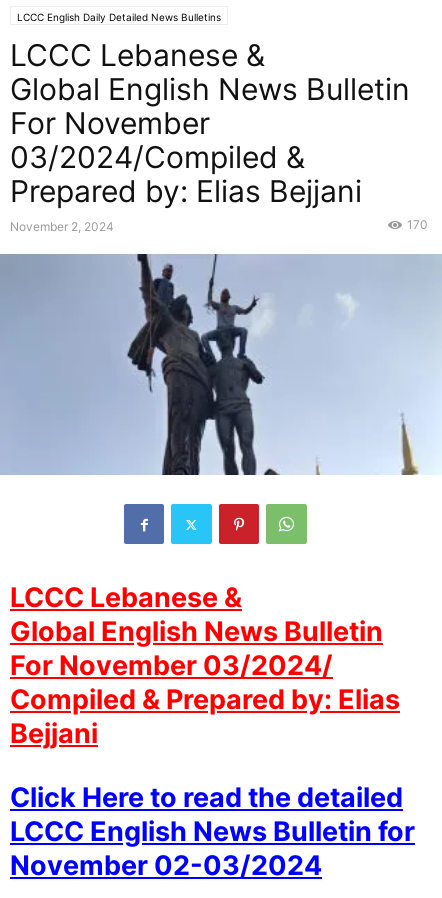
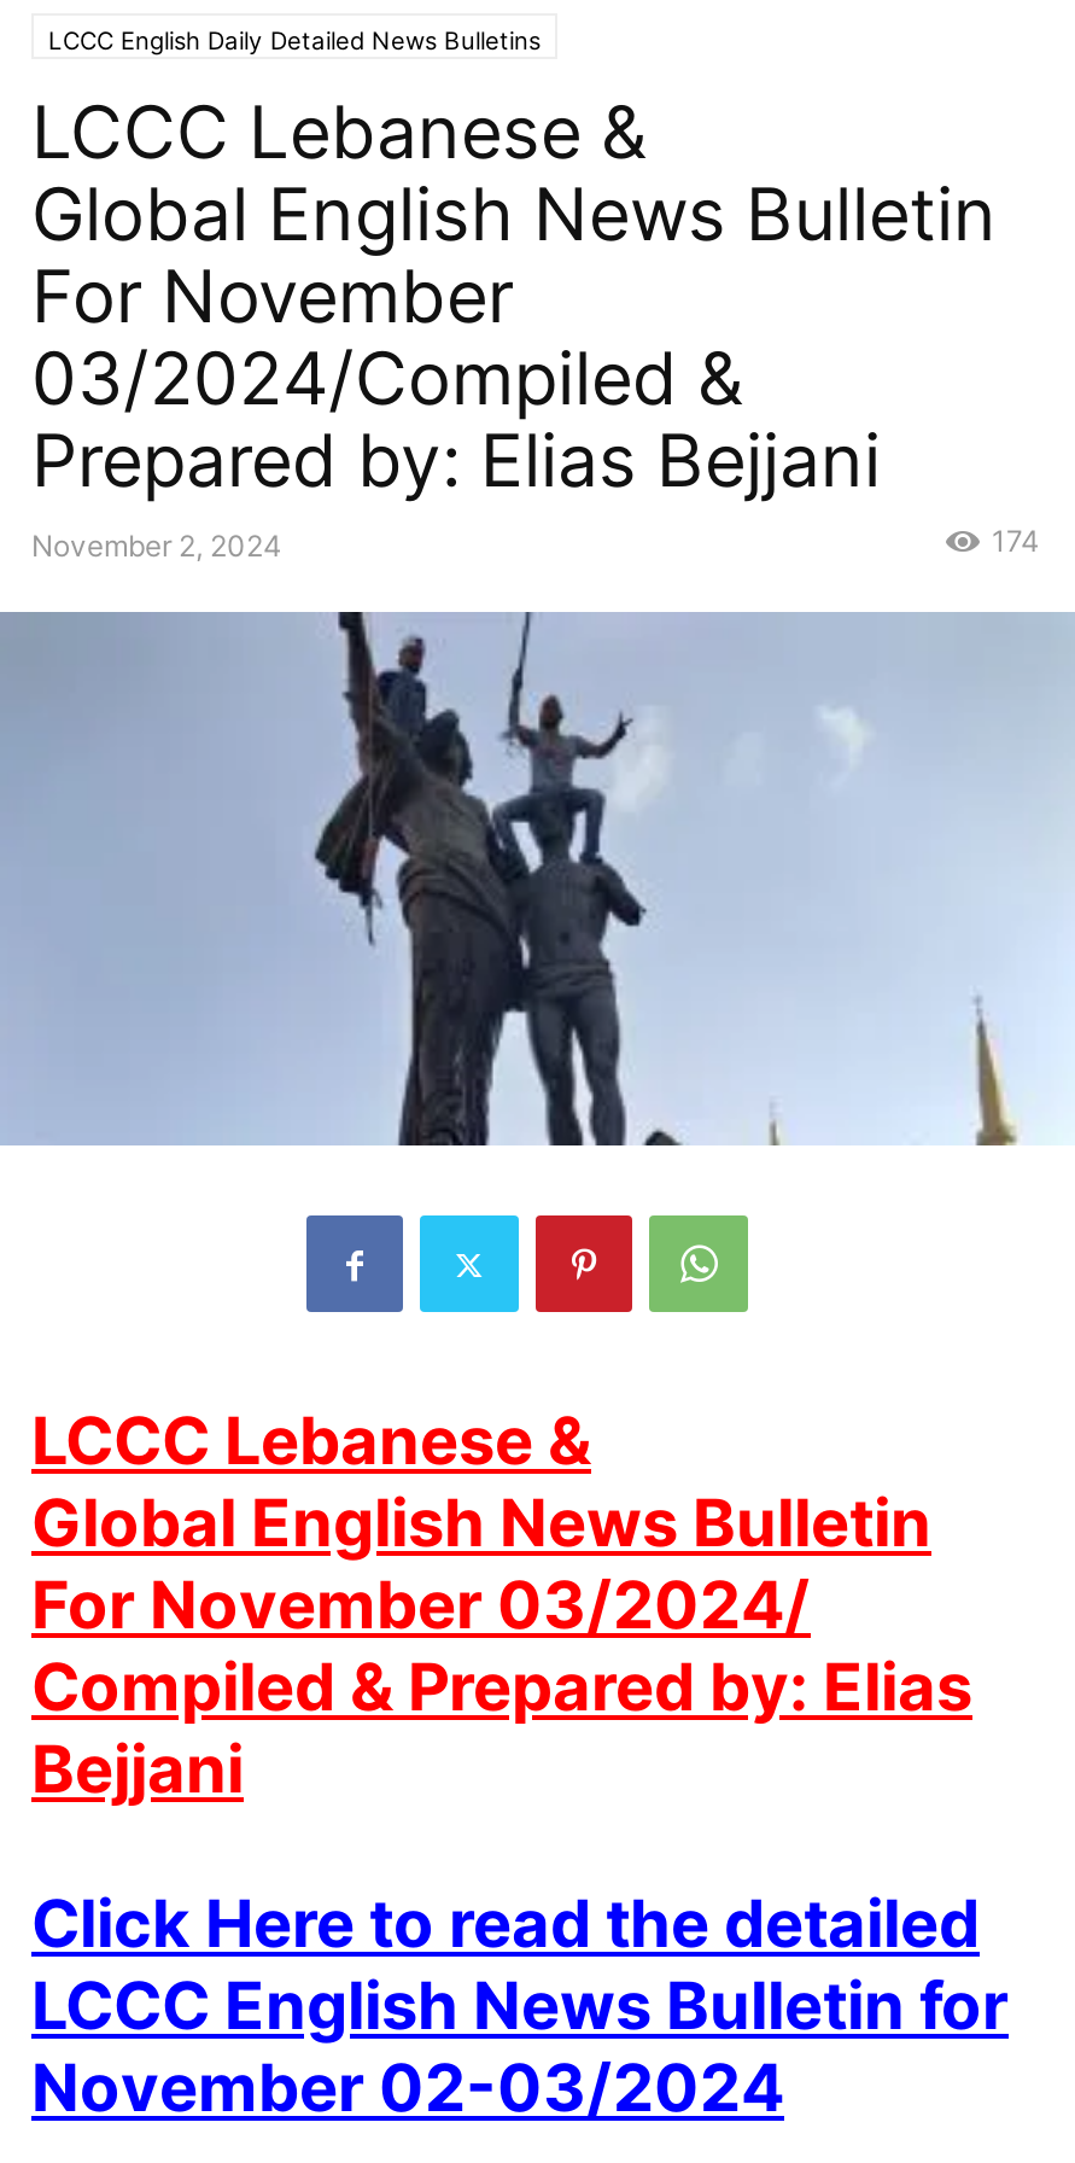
[407,217,428,232] 170 -> [992,523,1040,559] 174

